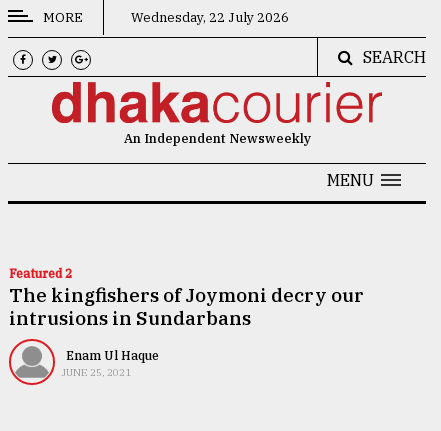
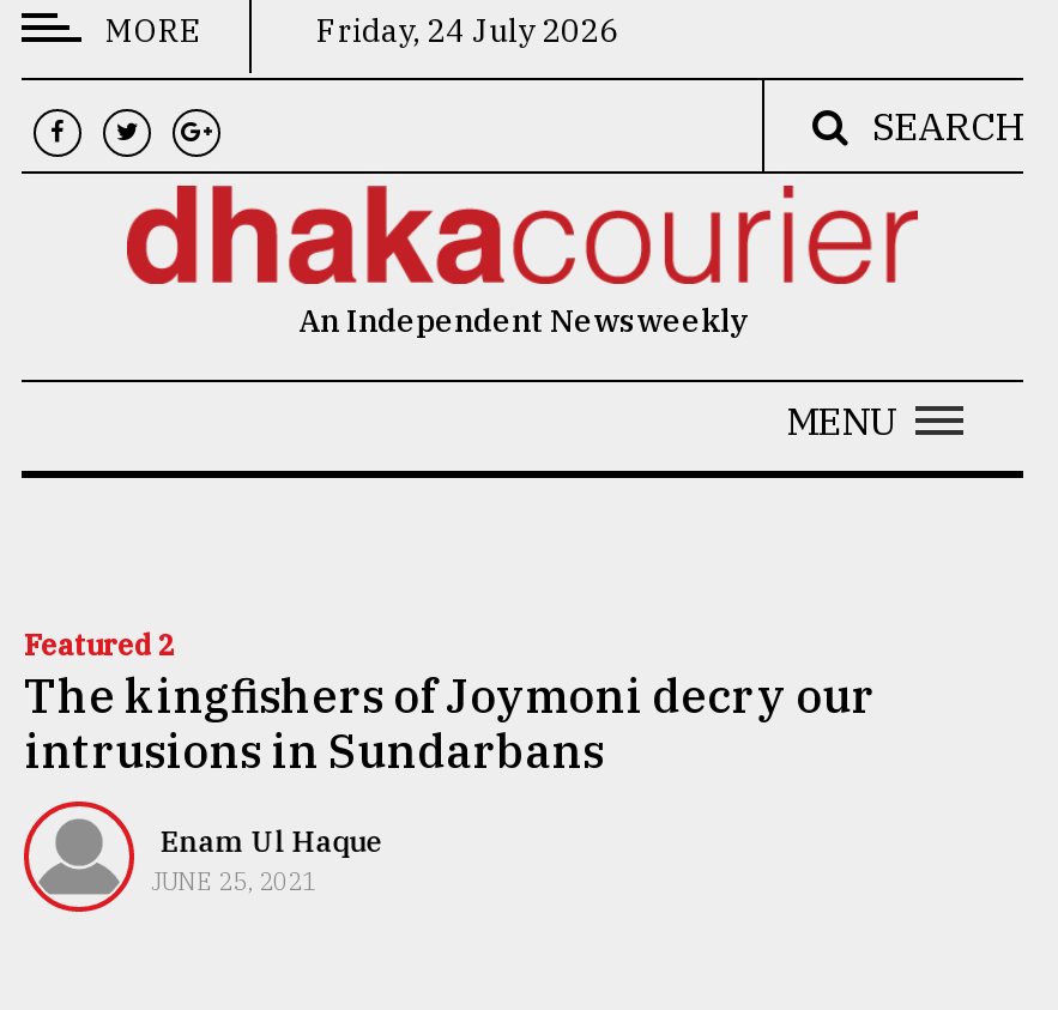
[128,9,289,26] Wednesday, 22 July 2026 -> [309,11,618,52] Friday, 24 July 2026

